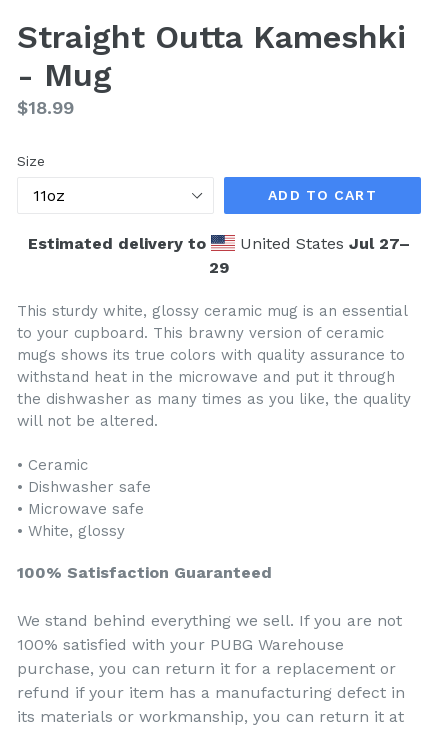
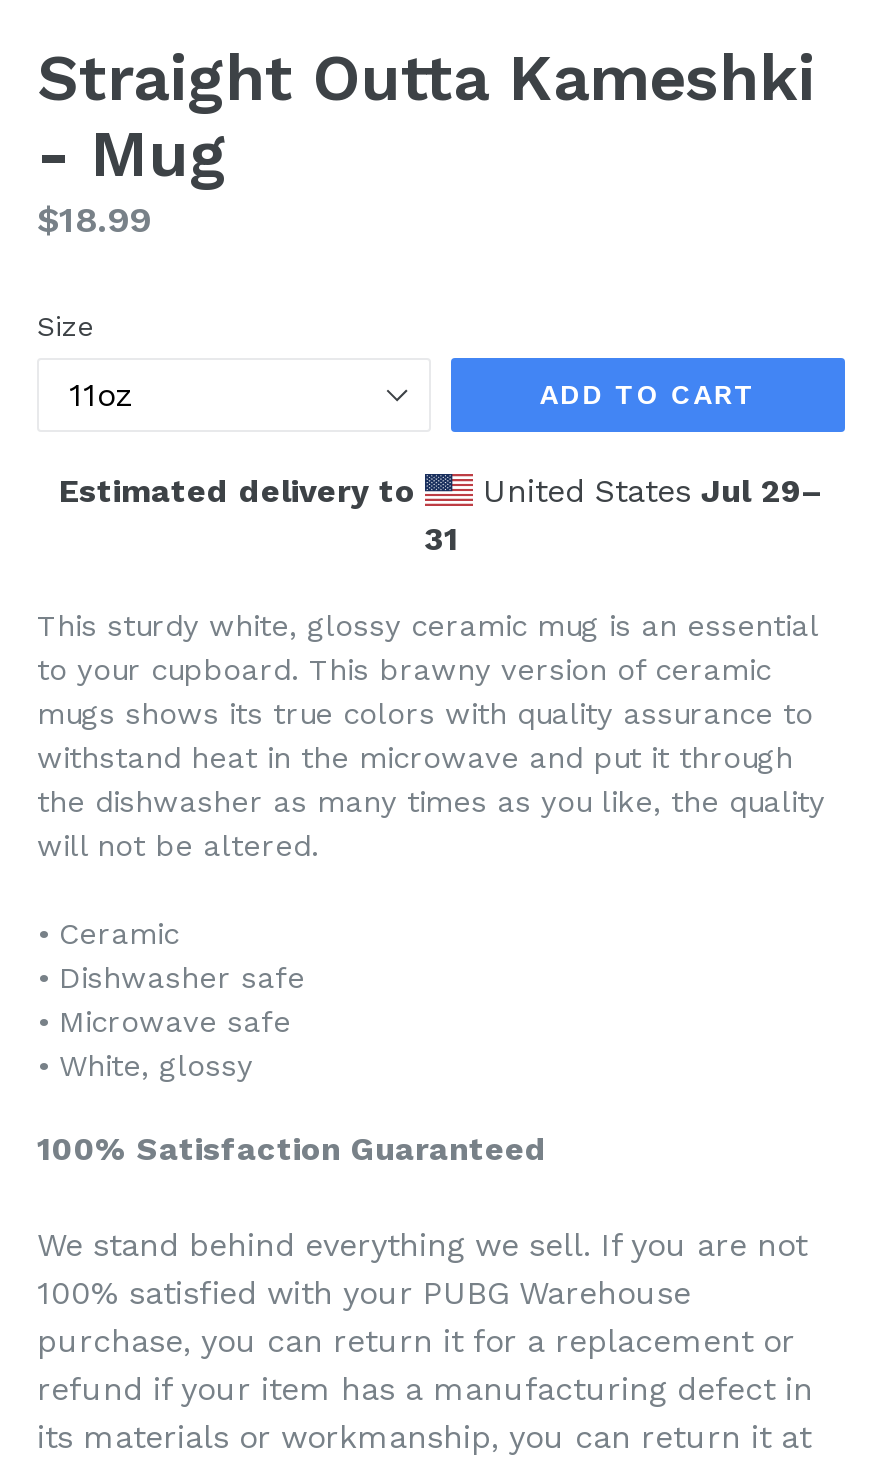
[235,234,410,253] United States Jul 27– -> [473,472,823,510] United States Jul 29–
[209,258,229,277] 29 -> [424,520,458,558] 31

